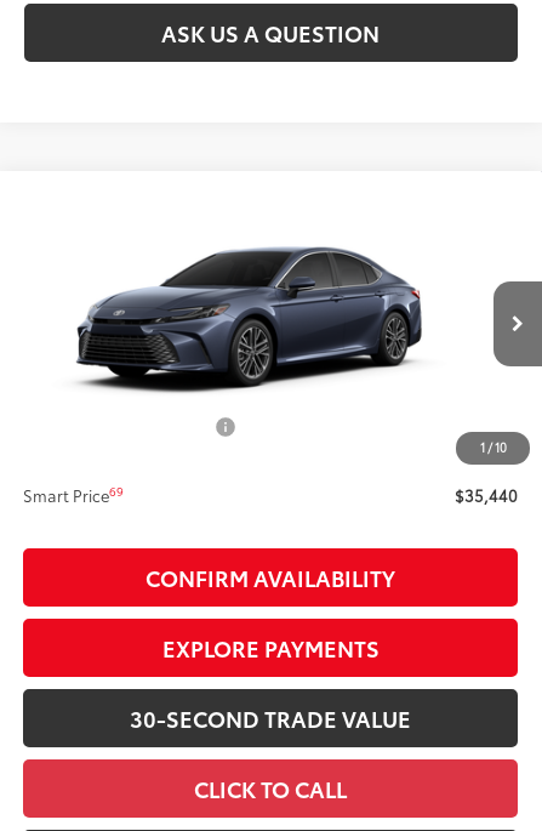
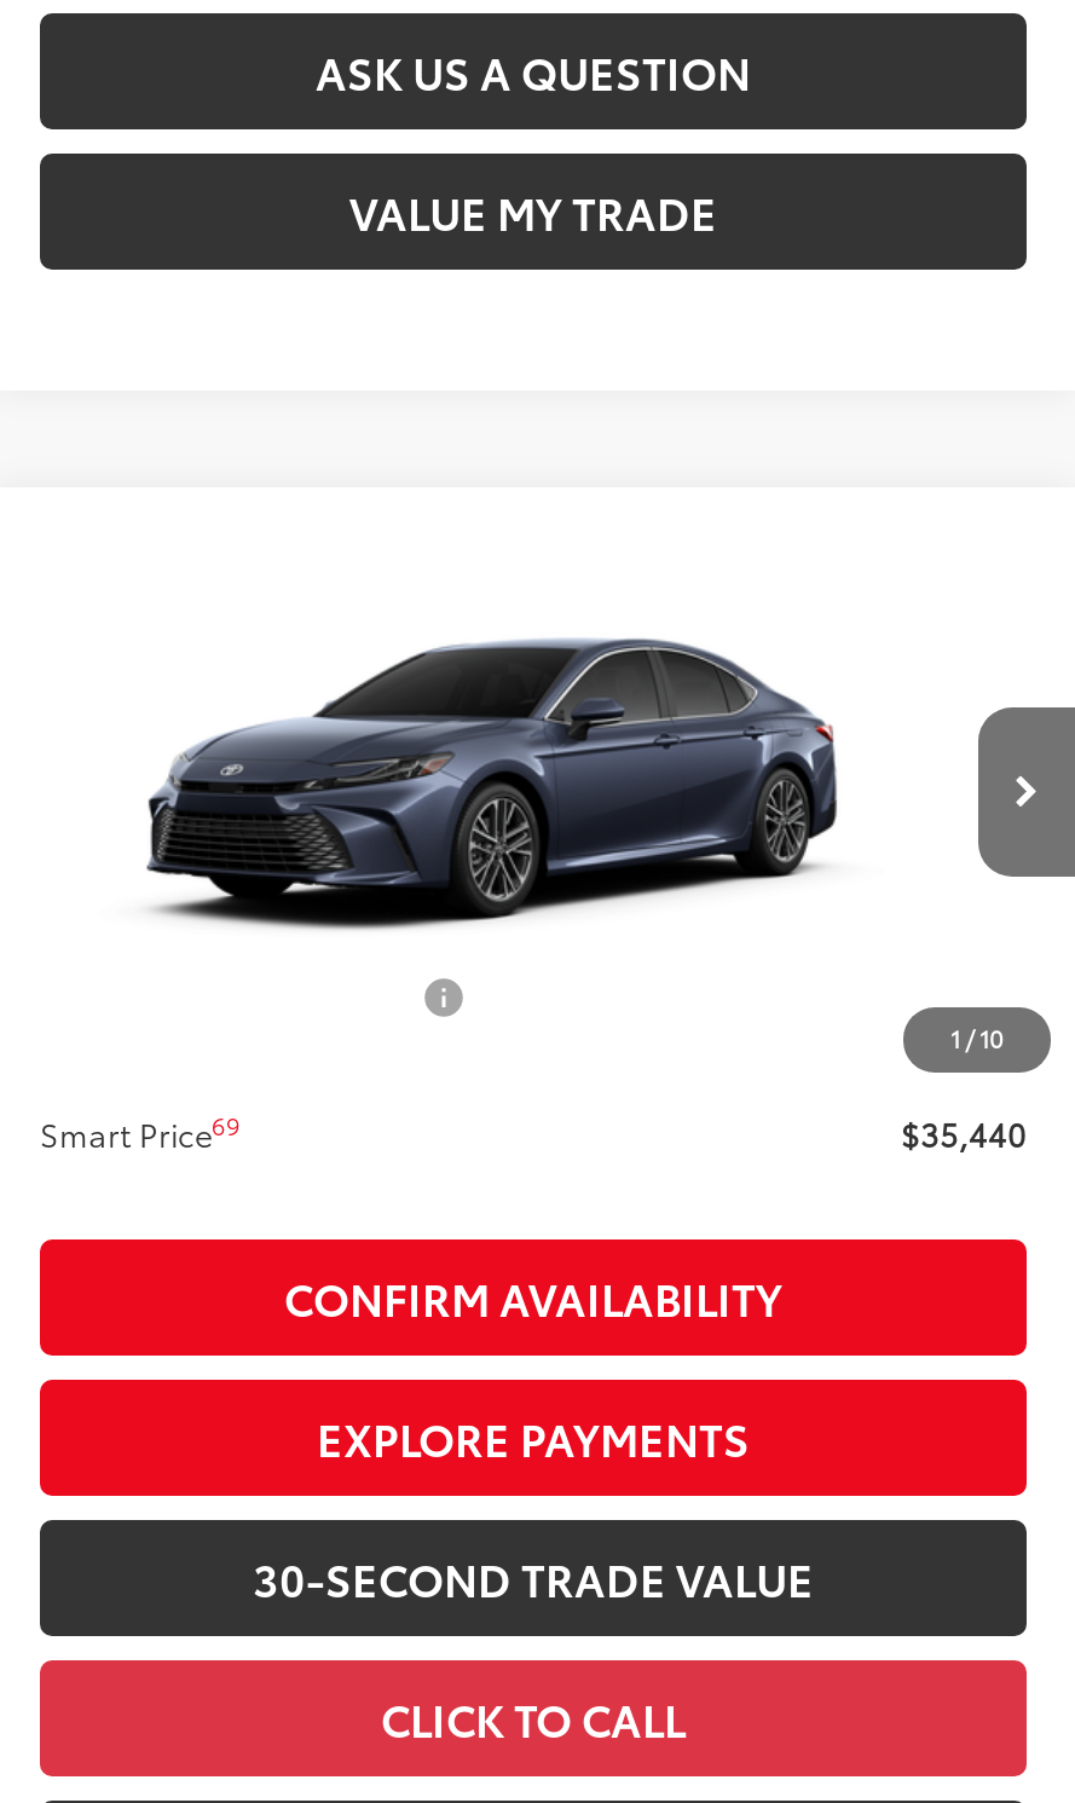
none -> [349,180,717,243] VALUE MY TRADE

